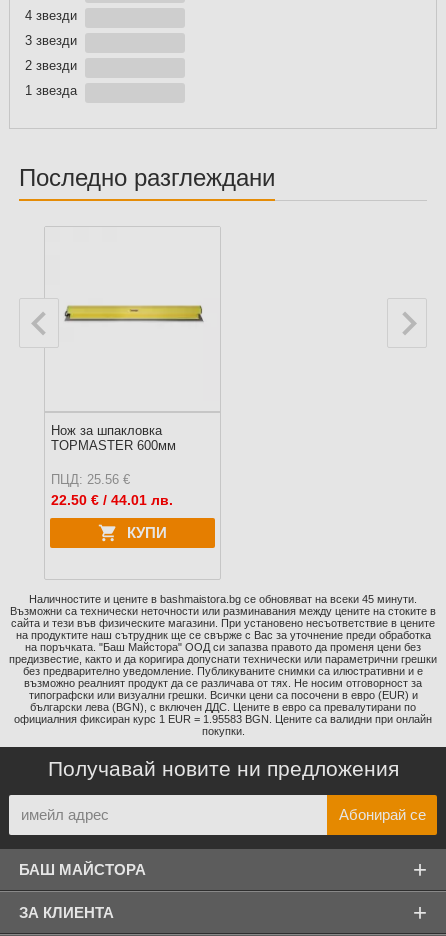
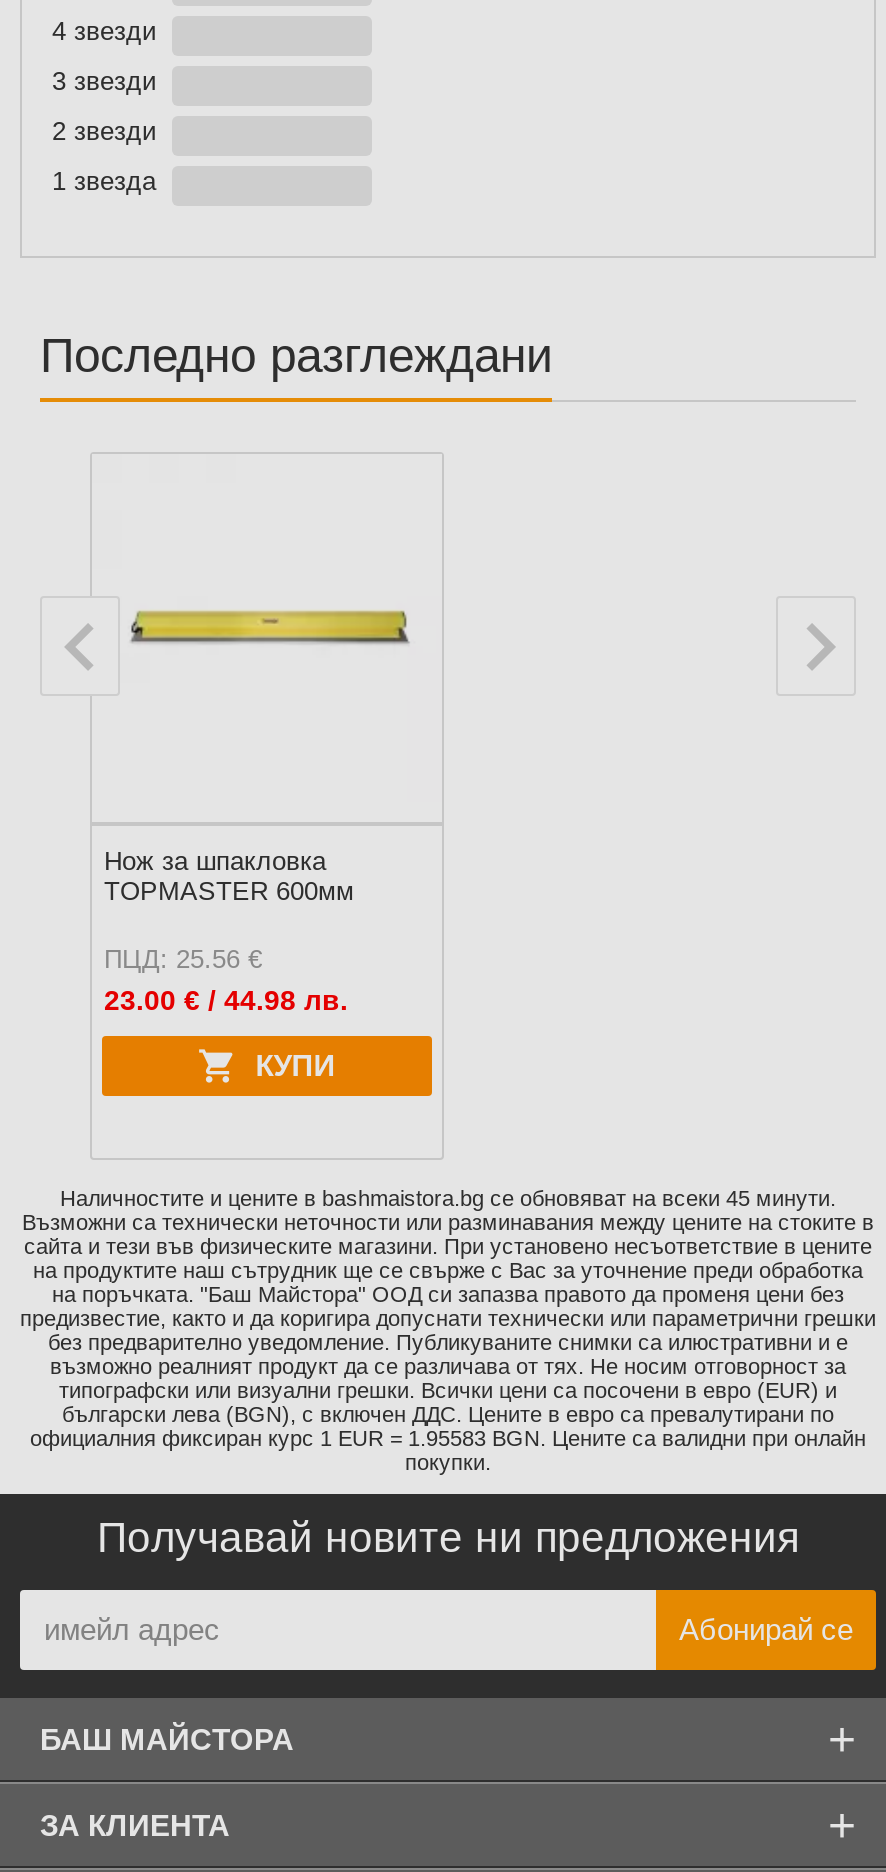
[51,492,173,508] 22.50 € / 44.01 лв. -> [104,985,348,1017] 23.00 € / 44.98 лв.

